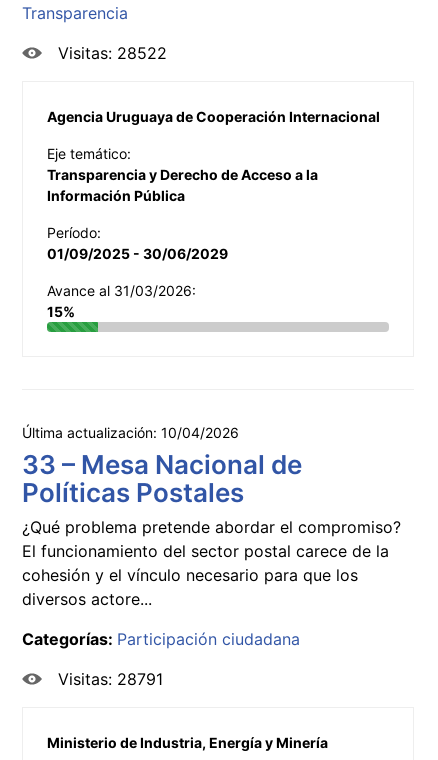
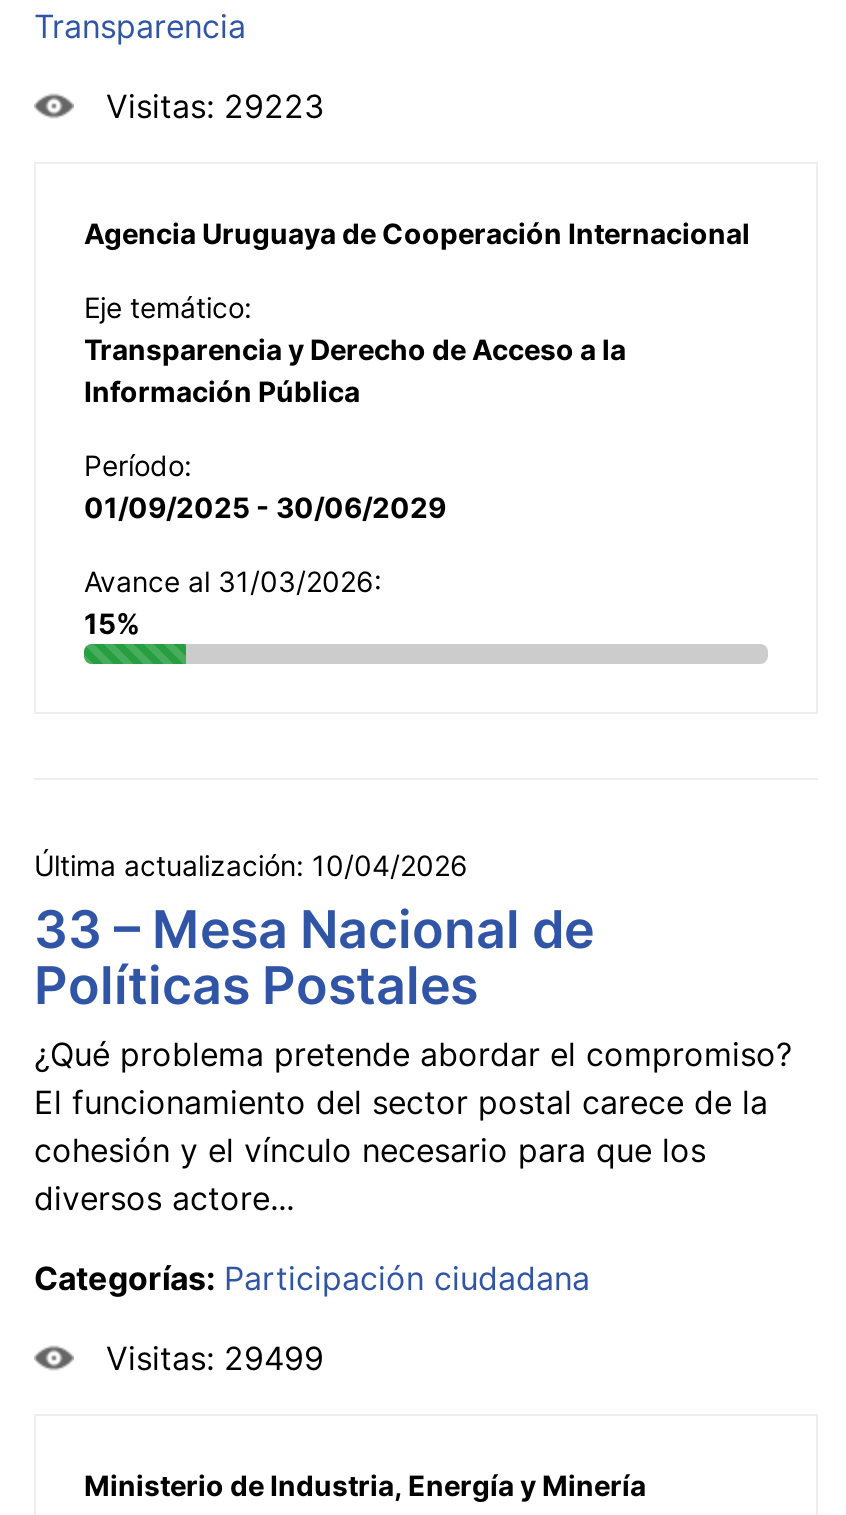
[58,43,167,63] Visitas: 28522 -> [106,86,324,126] Visitas: 29223
[58,669,163,689] Visitas: 28791 -> [106,1338,324,1378] Visitas: 29499

